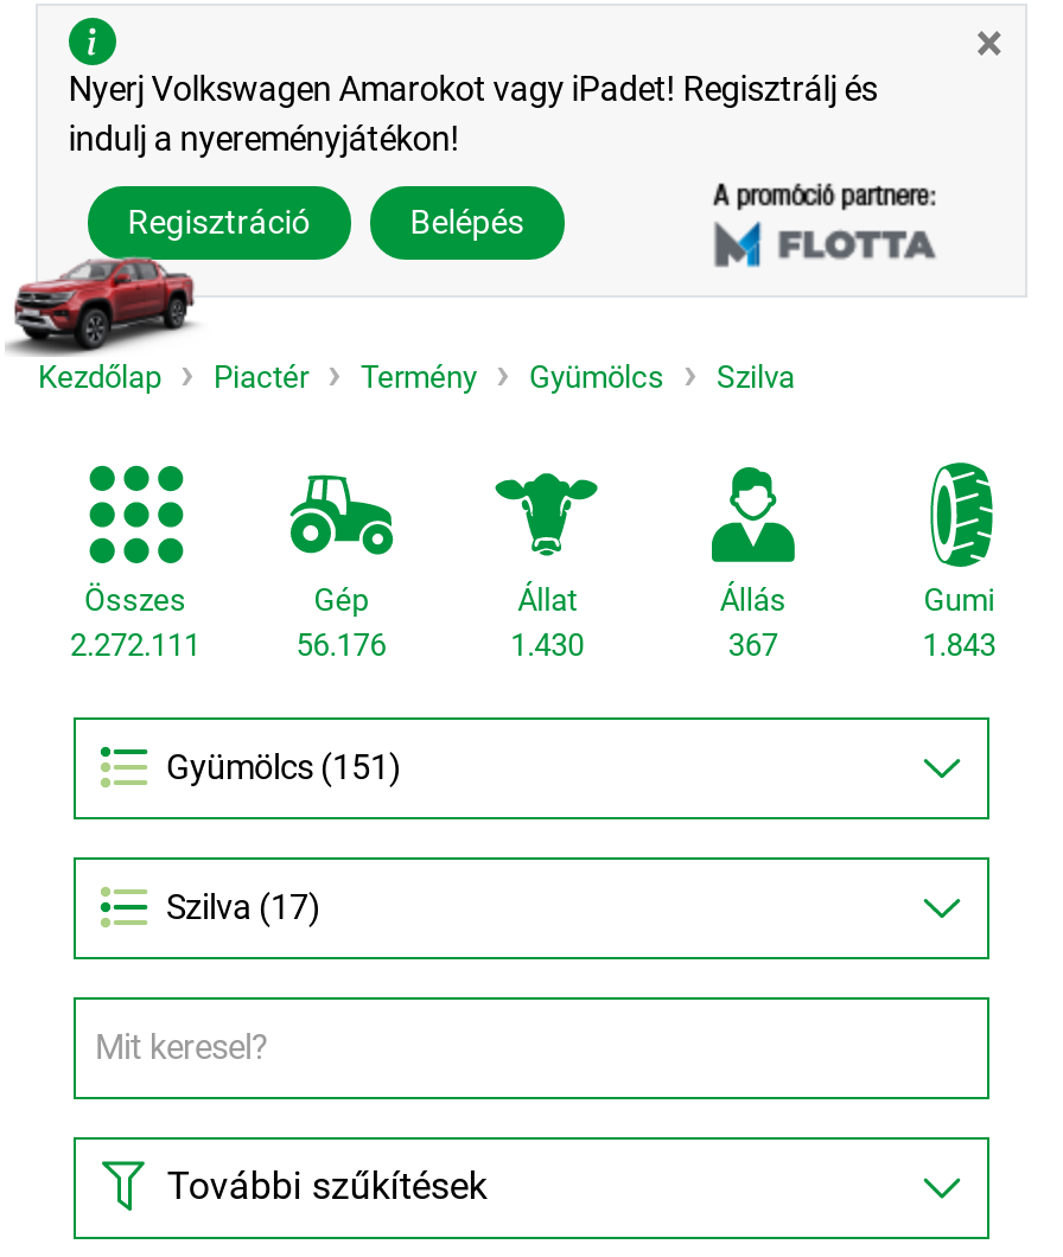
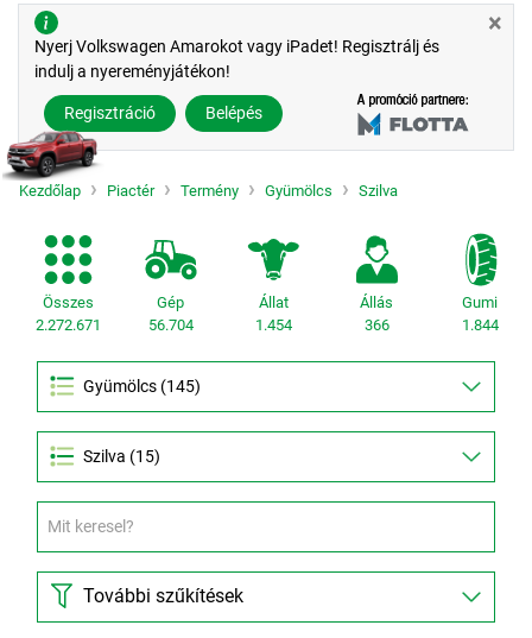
[70,628,200,664] 2.272.111 -> [35,316,100,334] 2.272.671
[296,628,386,664] 56.176 -> [148,316,193,334] 56.704
[510,628,584,664] 1.430 -> [255,316,292,334] 1.454
[728,628,778,664] 367 -> [364,316,389,334] 366
[922,628,996,664] 1.843 -> [462,316,498,334] 1.844
[166,889,320,929] Szilva (17) -> [83,447,160,467] Szilva (15)

